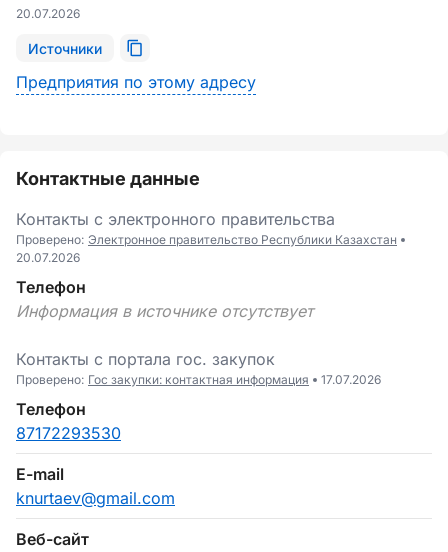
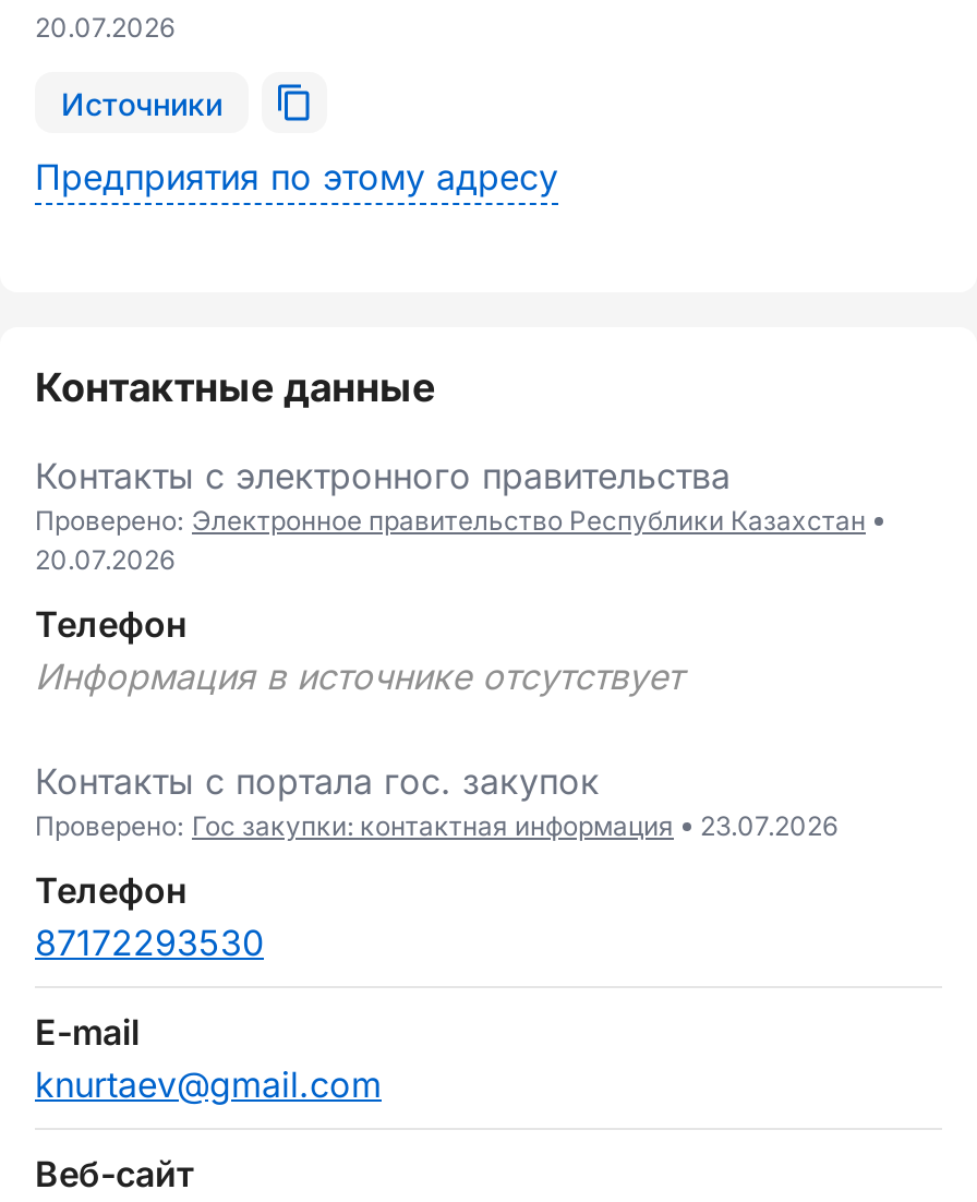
[16,372,381,387] Проверено: Гос закупки: контактная информация 17.07.2026 -> [35,809,837,842] Проверено: Гос закупки: контактная информация 23.07.2026

